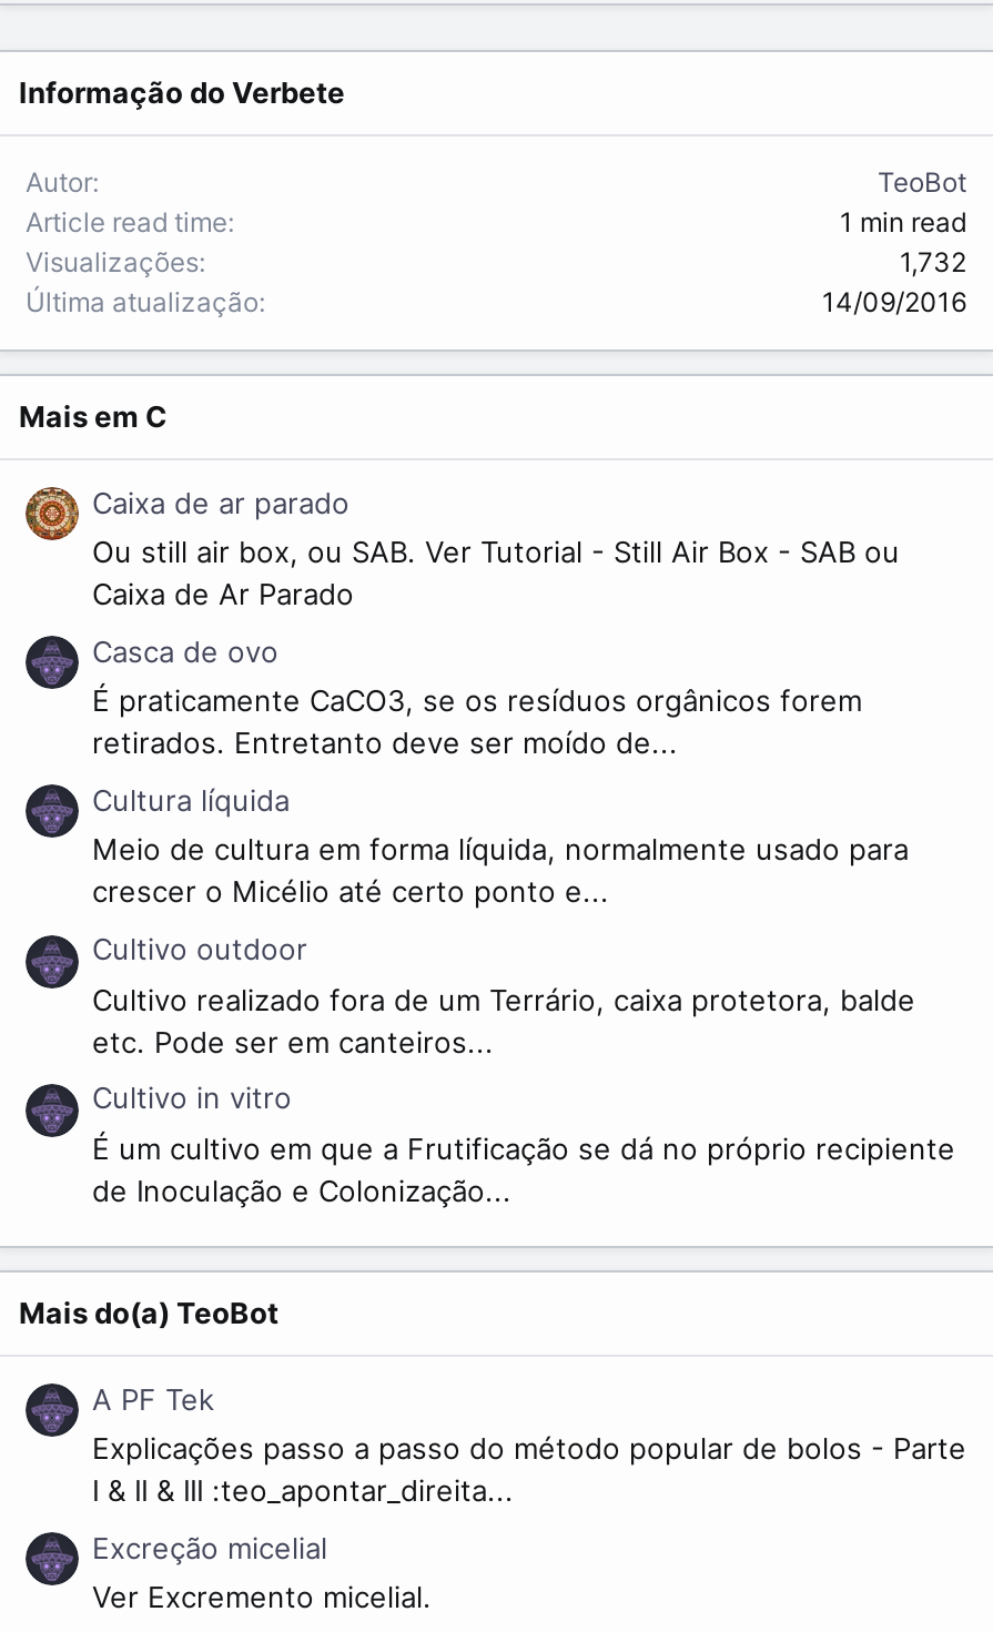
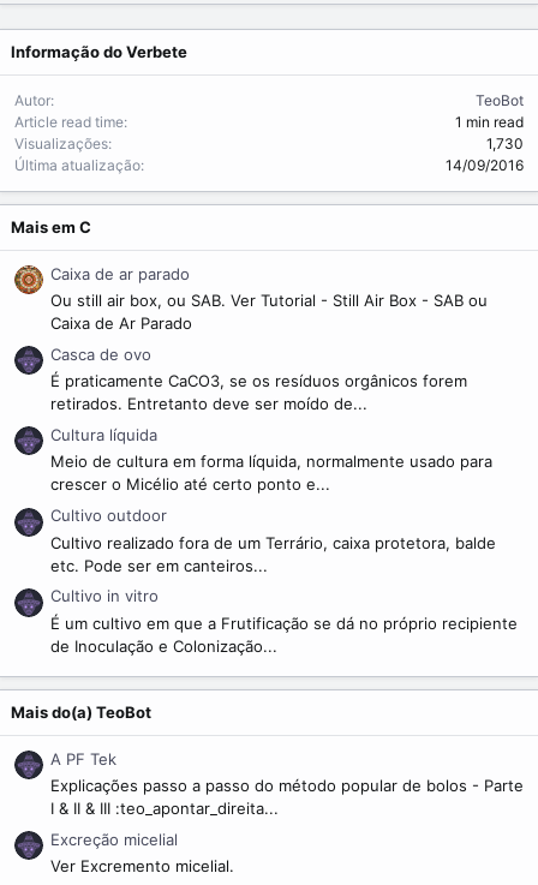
[900,245,966,279] 1,732 -> [486,135,524,153] 1,730

